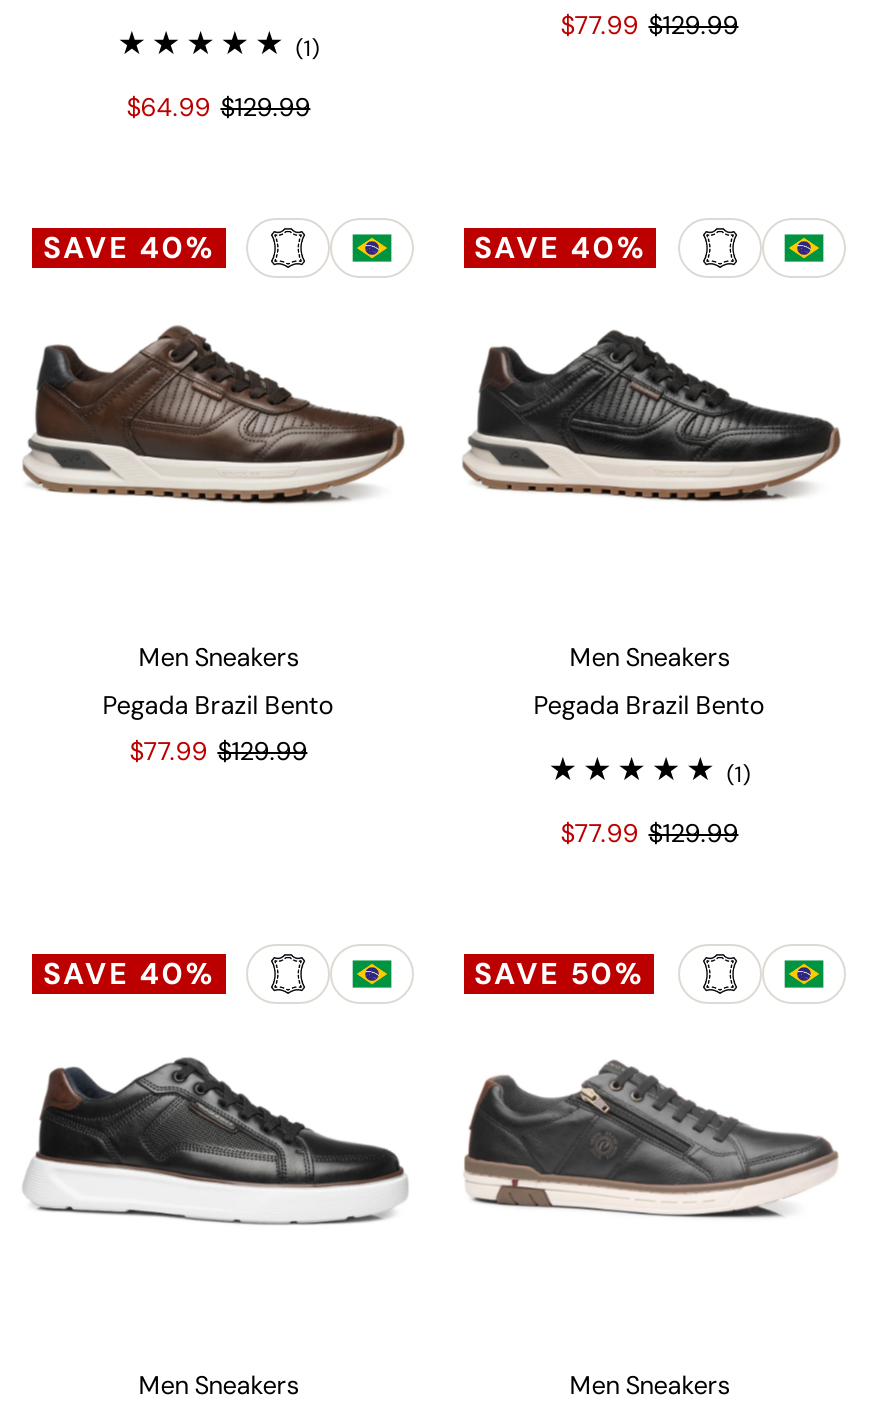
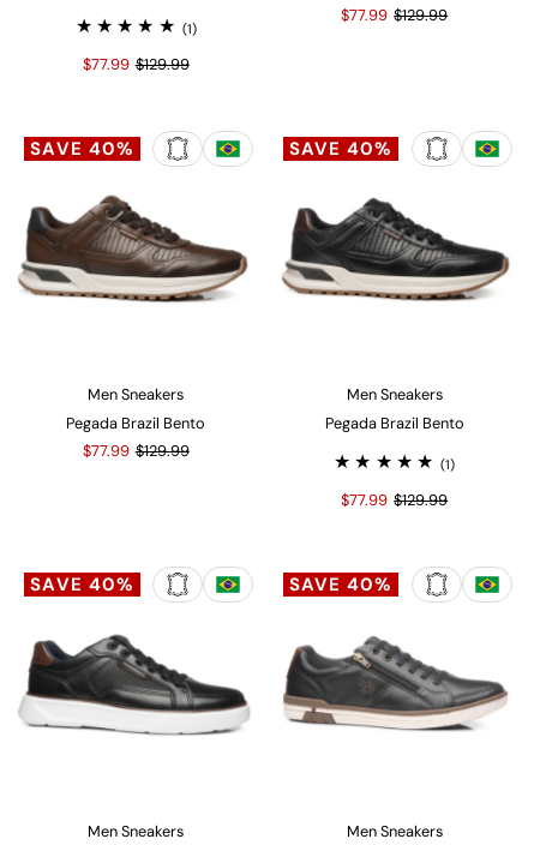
[126,90,310,124] $64.99 $129.99 -> [82,54,189,74] $77.99 $129.99
[474,954,645,994] SAVE 50% -> [289,573,393,597] SAVE 40%

